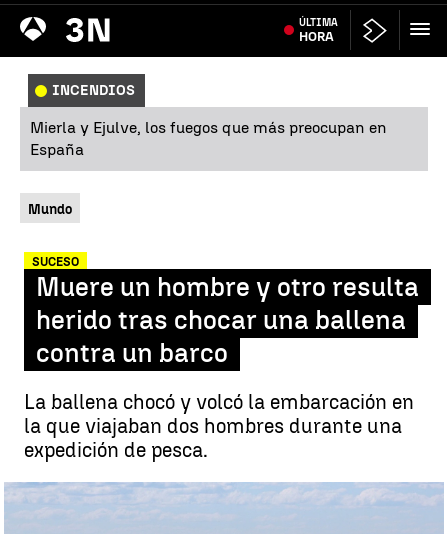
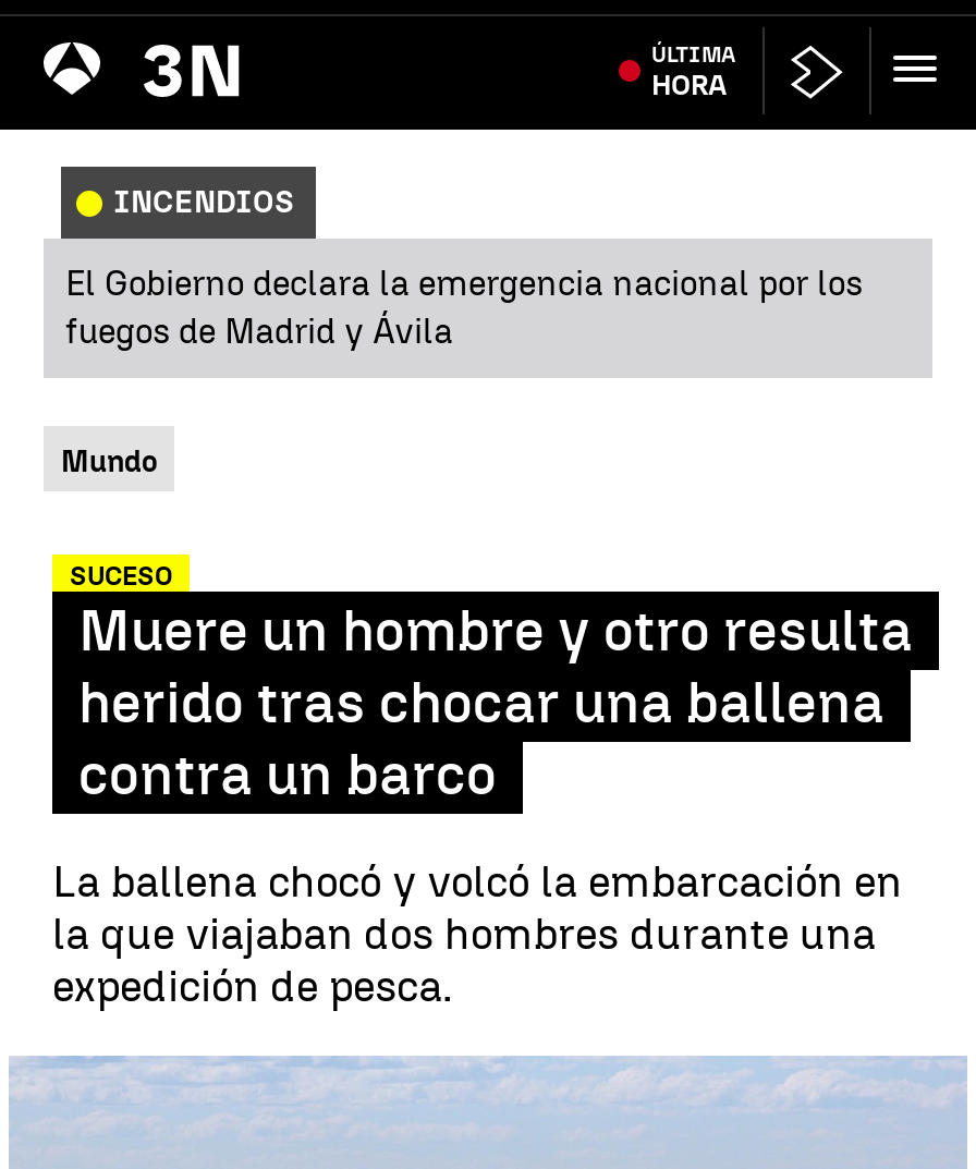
[30,118,387,159] Mierla y Ejulve, los fuegos que más preocupan en | España -> [65,263,863,352] El Gobierno declara la emergencia nacional por los | fuegos de Madrid y Ávila

